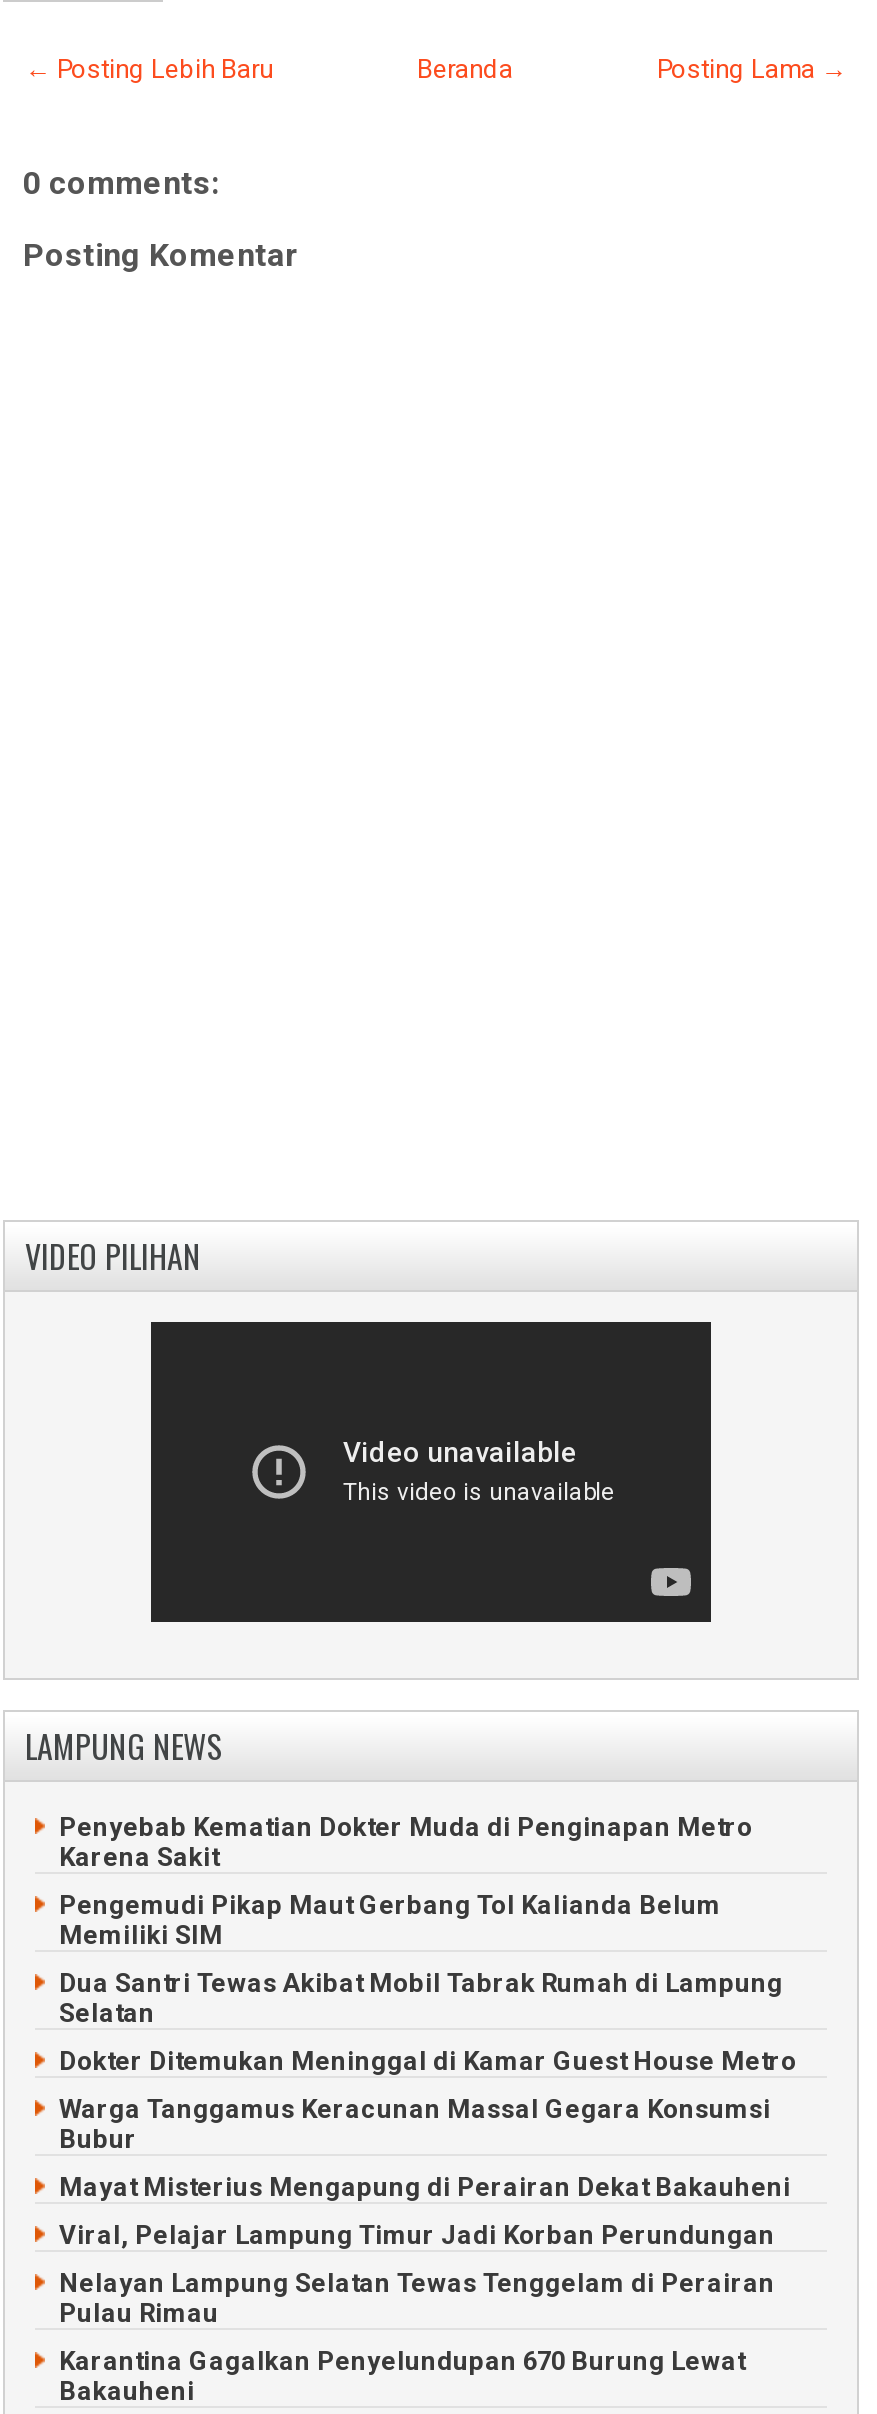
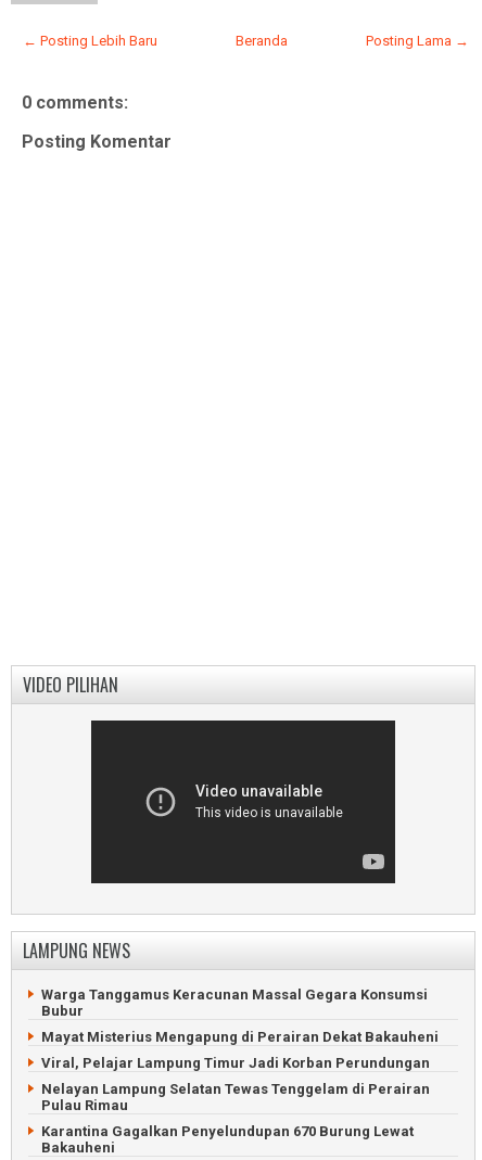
[59,1811,797,2075] Penyebab Kematian Dokter Muda di Penginapan Metro | Karena Sakit | Pengemudi Pikap Maut Gerbang Tol Kalianda Belum | Memiliki SIM | Dua Santri Tewas Akibat Mobil Tabrak Rumah di Lampung | Selatan | Dokter Ditemukan Meninggal di Kamar Guest House Metro -> none

